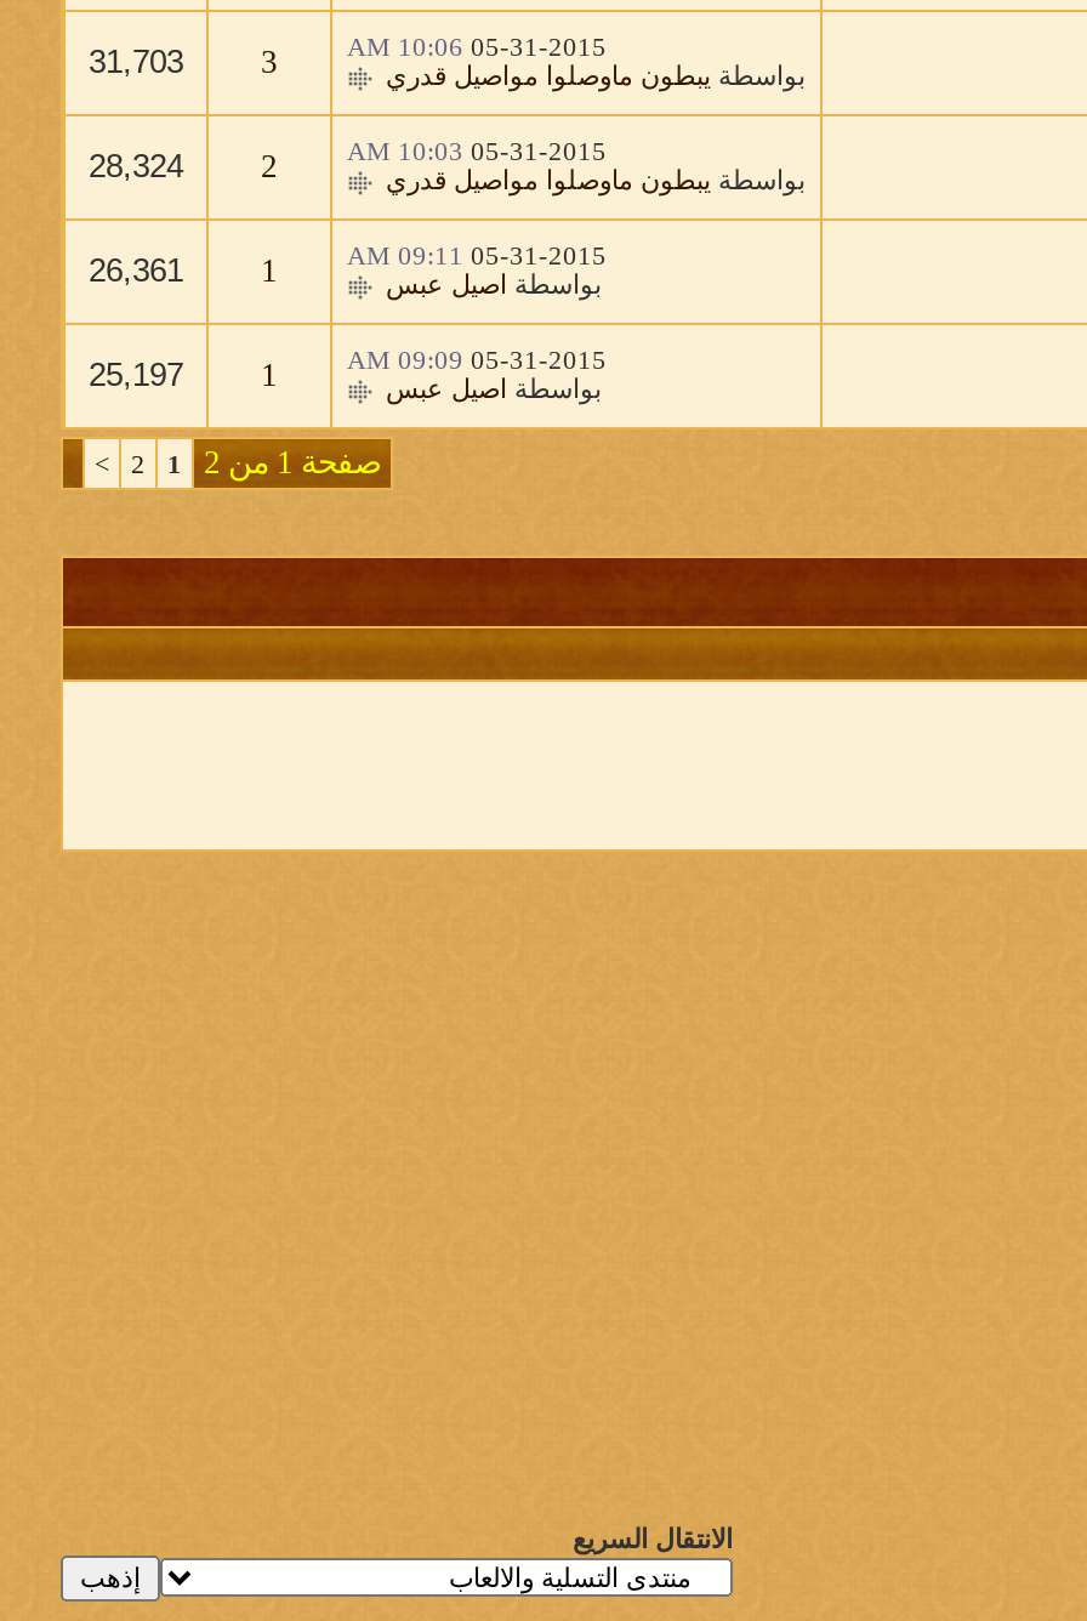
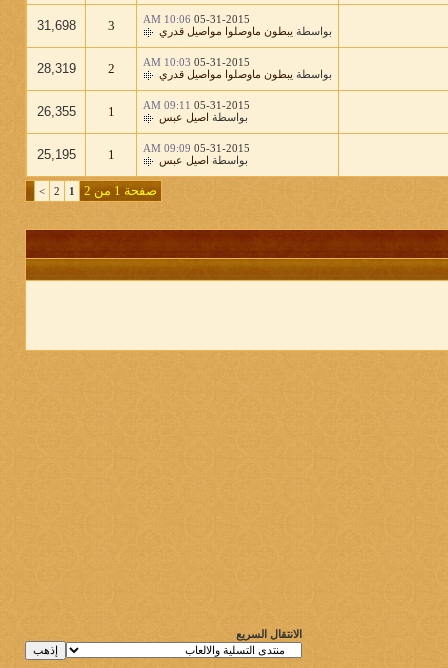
[89,44,183,80] 31,703 -> [36,18,75,33] 31,698
[89,148,183,184] 28,324 -> [36,61,75,76] 28,319
[89,252,183,289] 26,361 -> [36,104,75,119] 26,355
[89,357,183,393] 25,197 -> [36,147,75,162] 25,195

